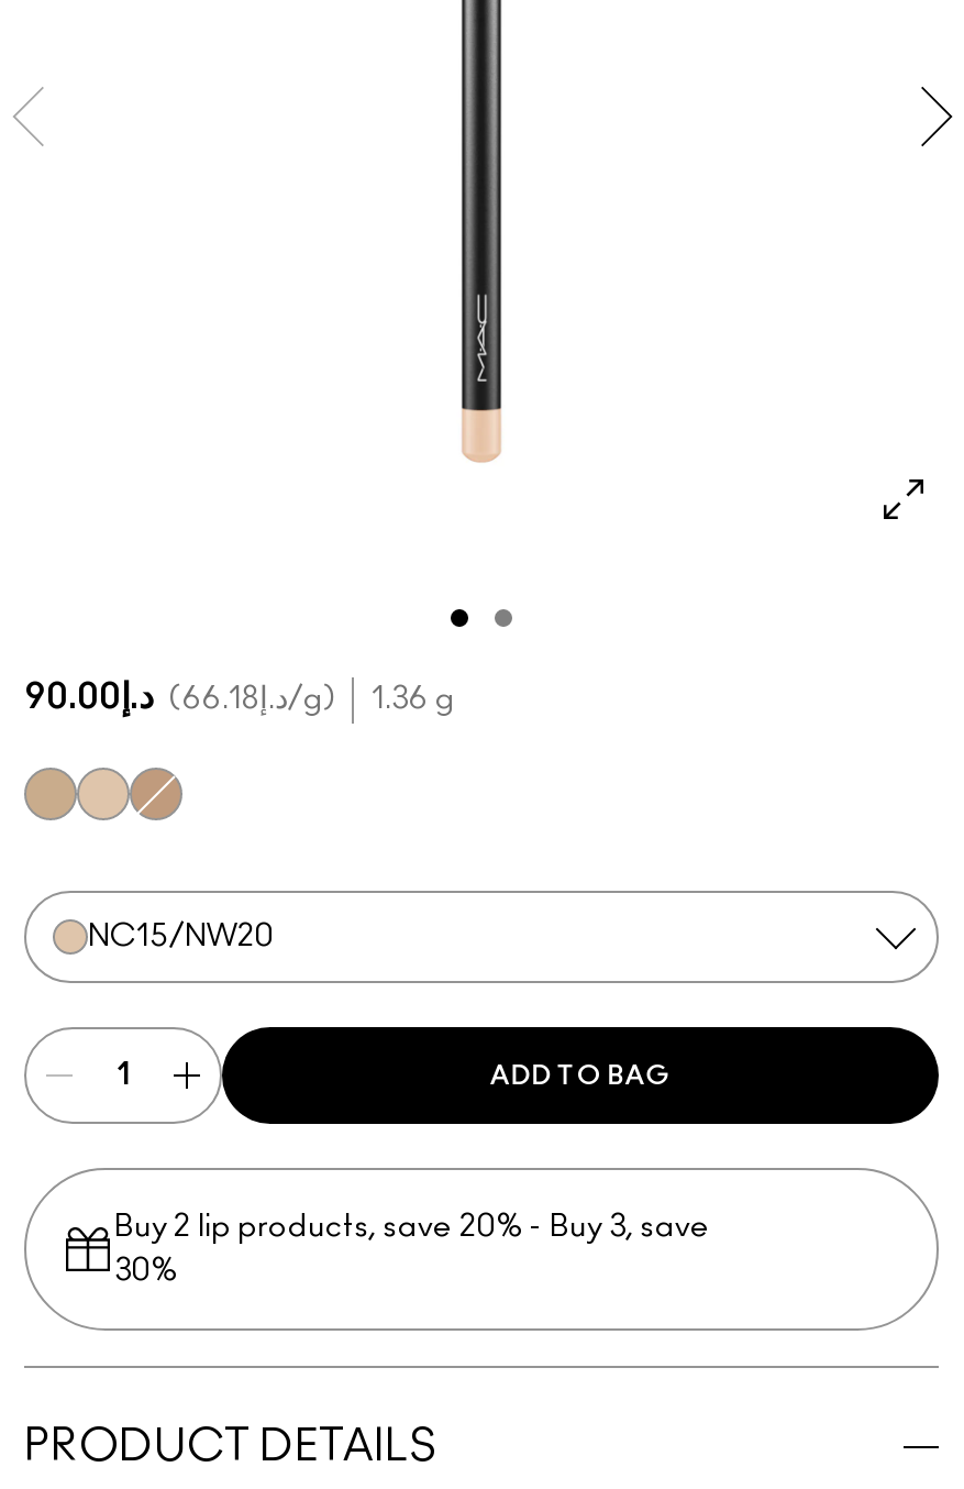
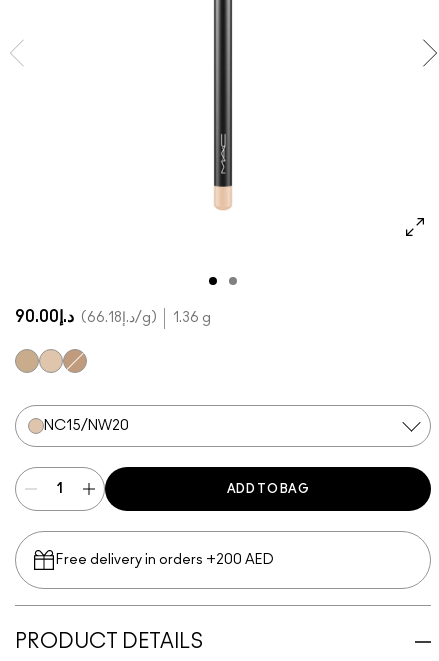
[114,1212,710,1287] Buy 2 lip products, save 20% - Buy 3, save | 30% -> [56,553,274,567] Free delivery in orders +200 AED

